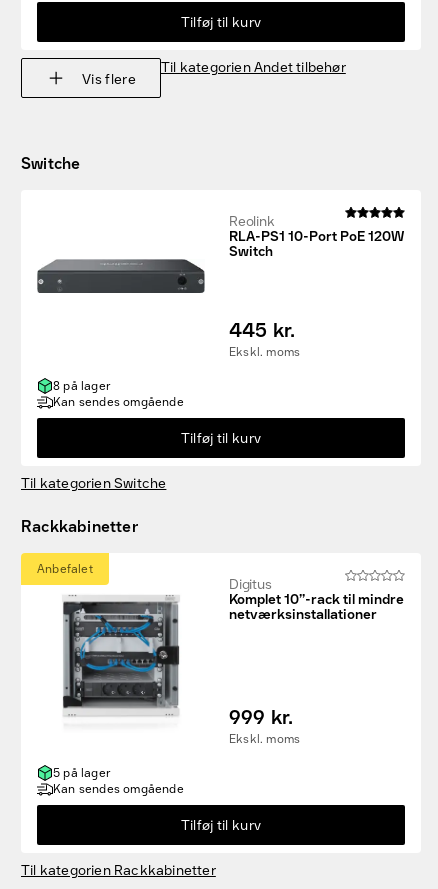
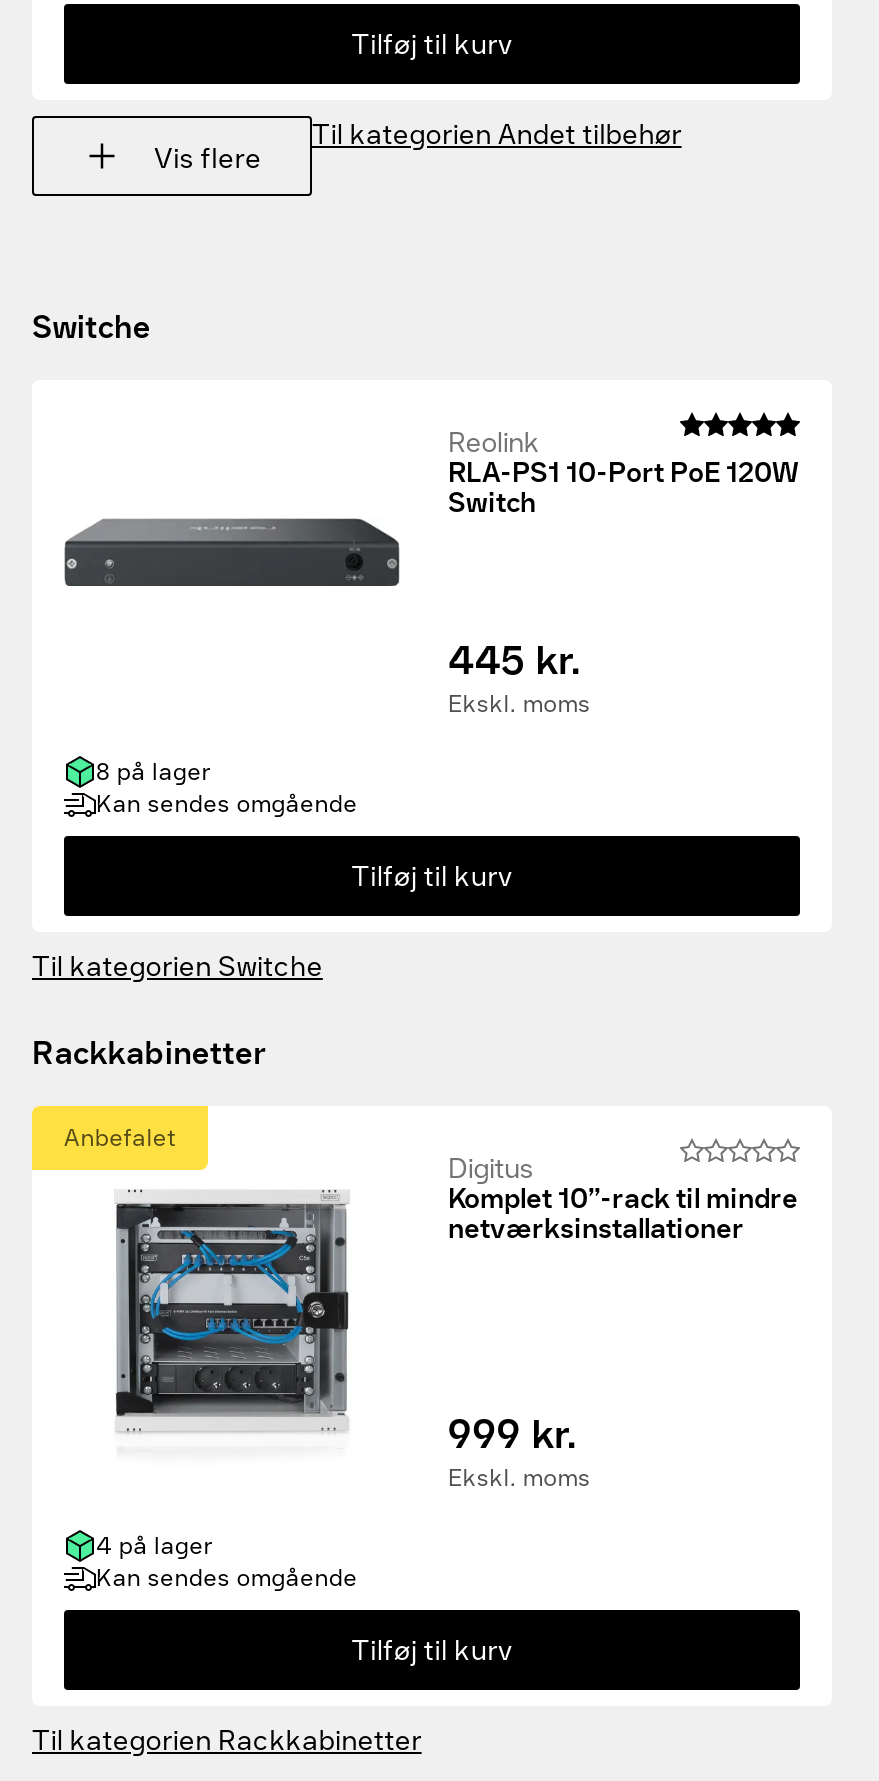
[53,766,111,780] 5 på lager -> [96,1533,214,1561] 4 på lager

